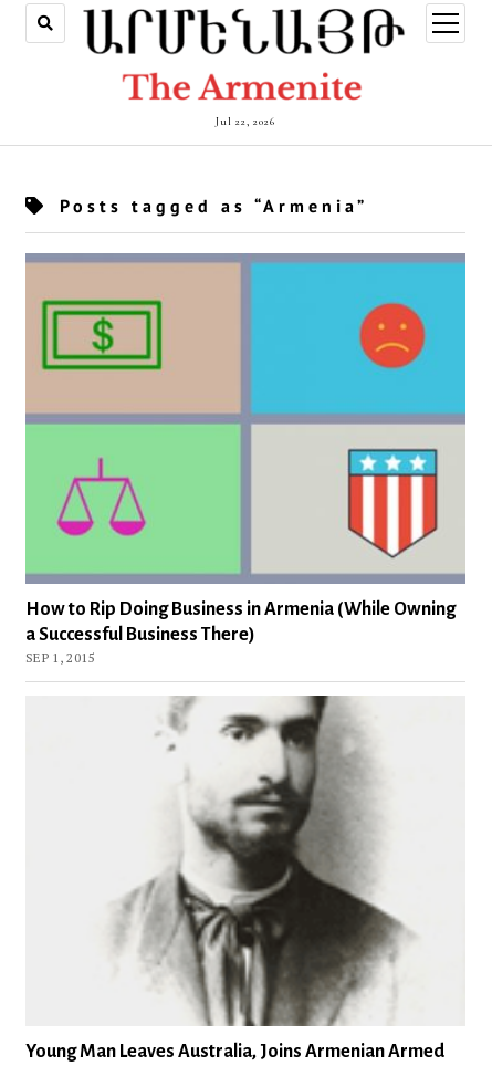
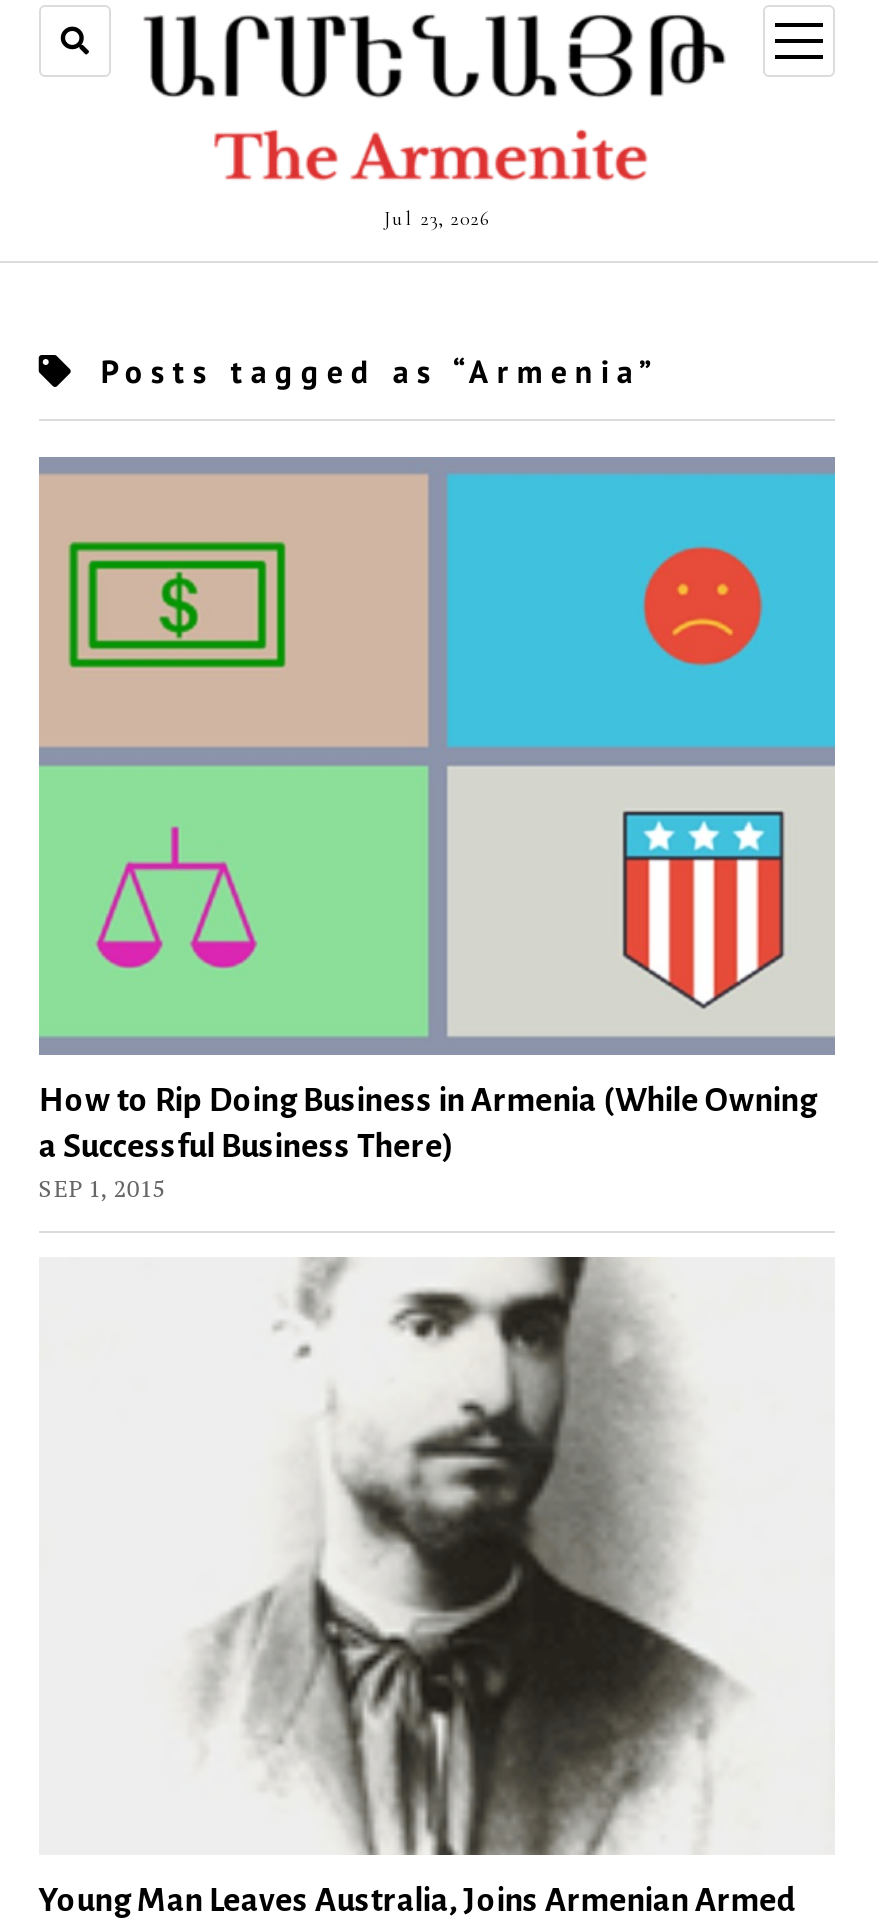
[216,115,275,129] Jul 22, 2026 -> [384,208,490,232] Jul 23, 2026

